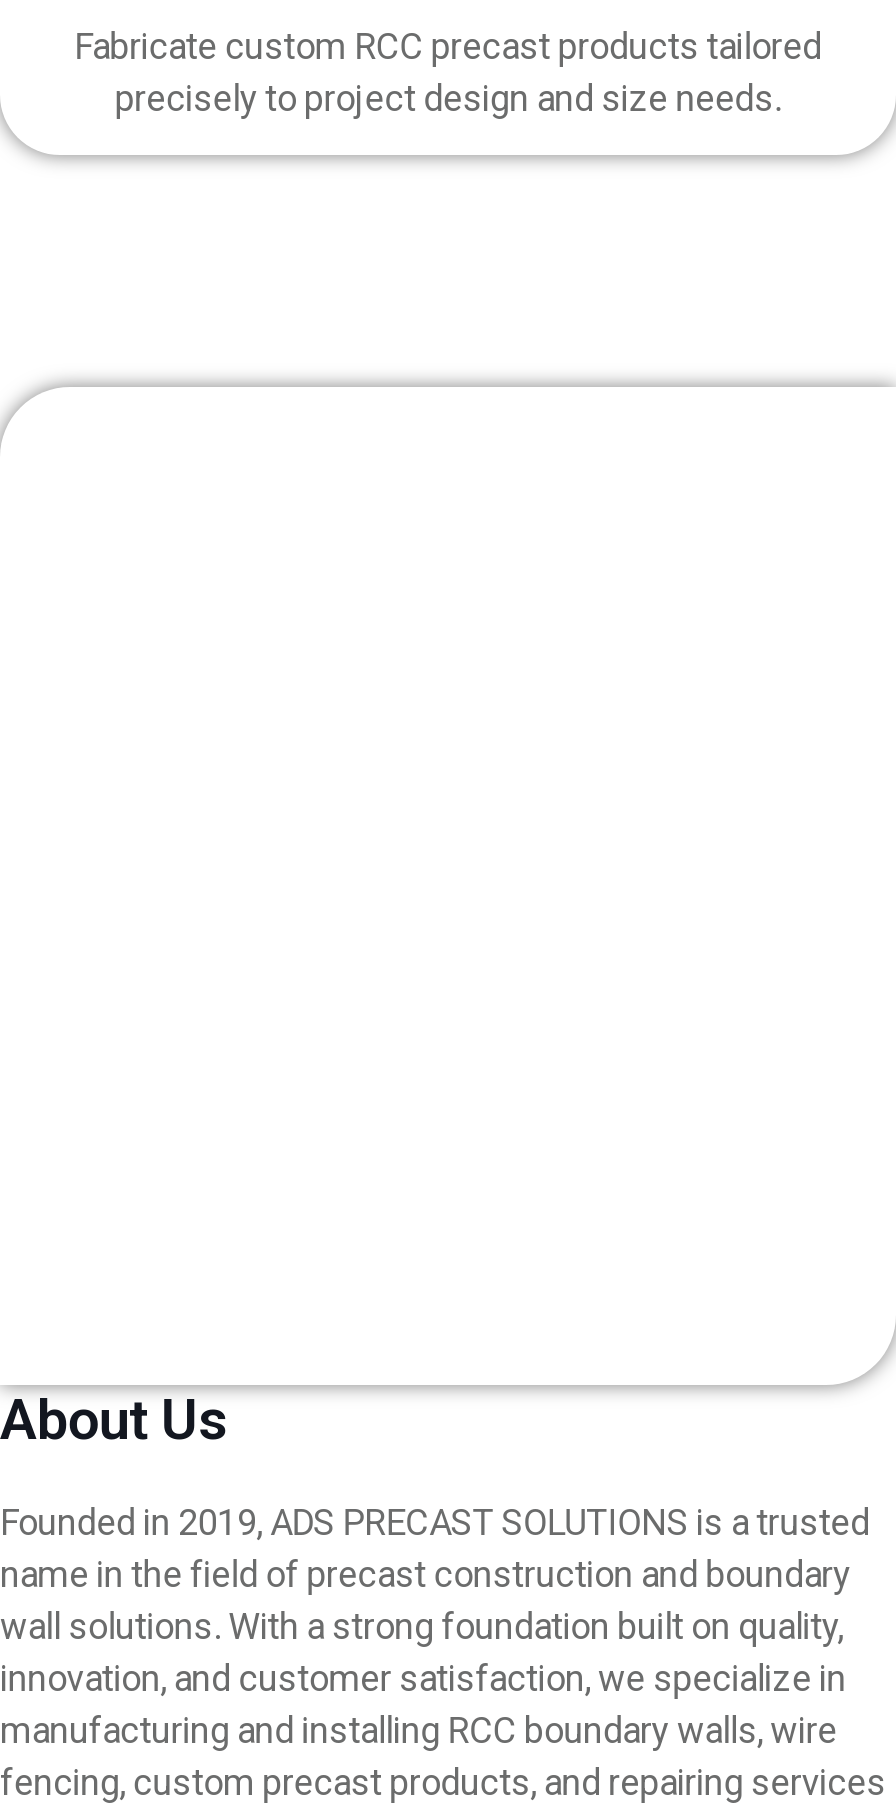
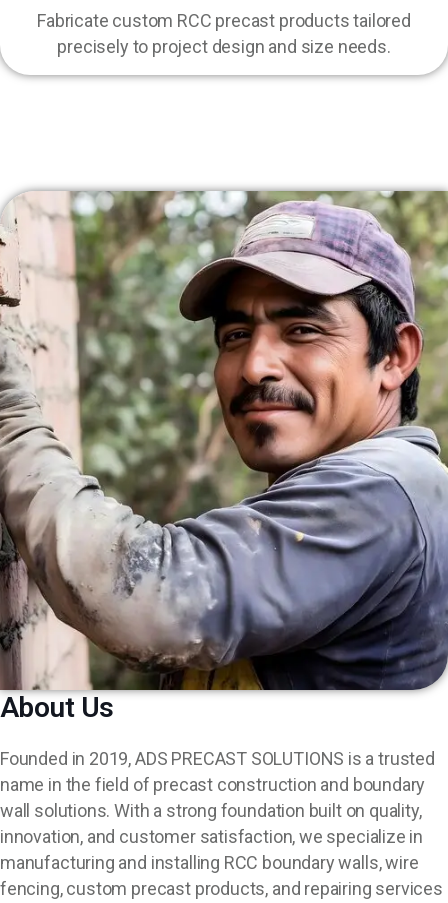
none -> [3,190,445,691] [image]

